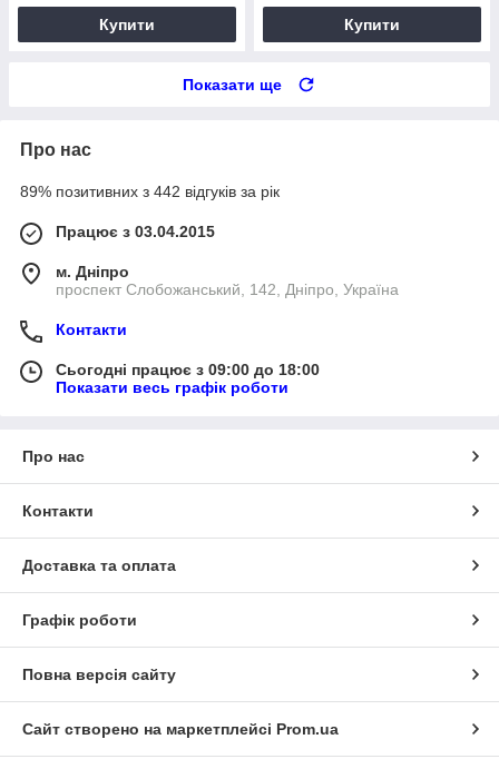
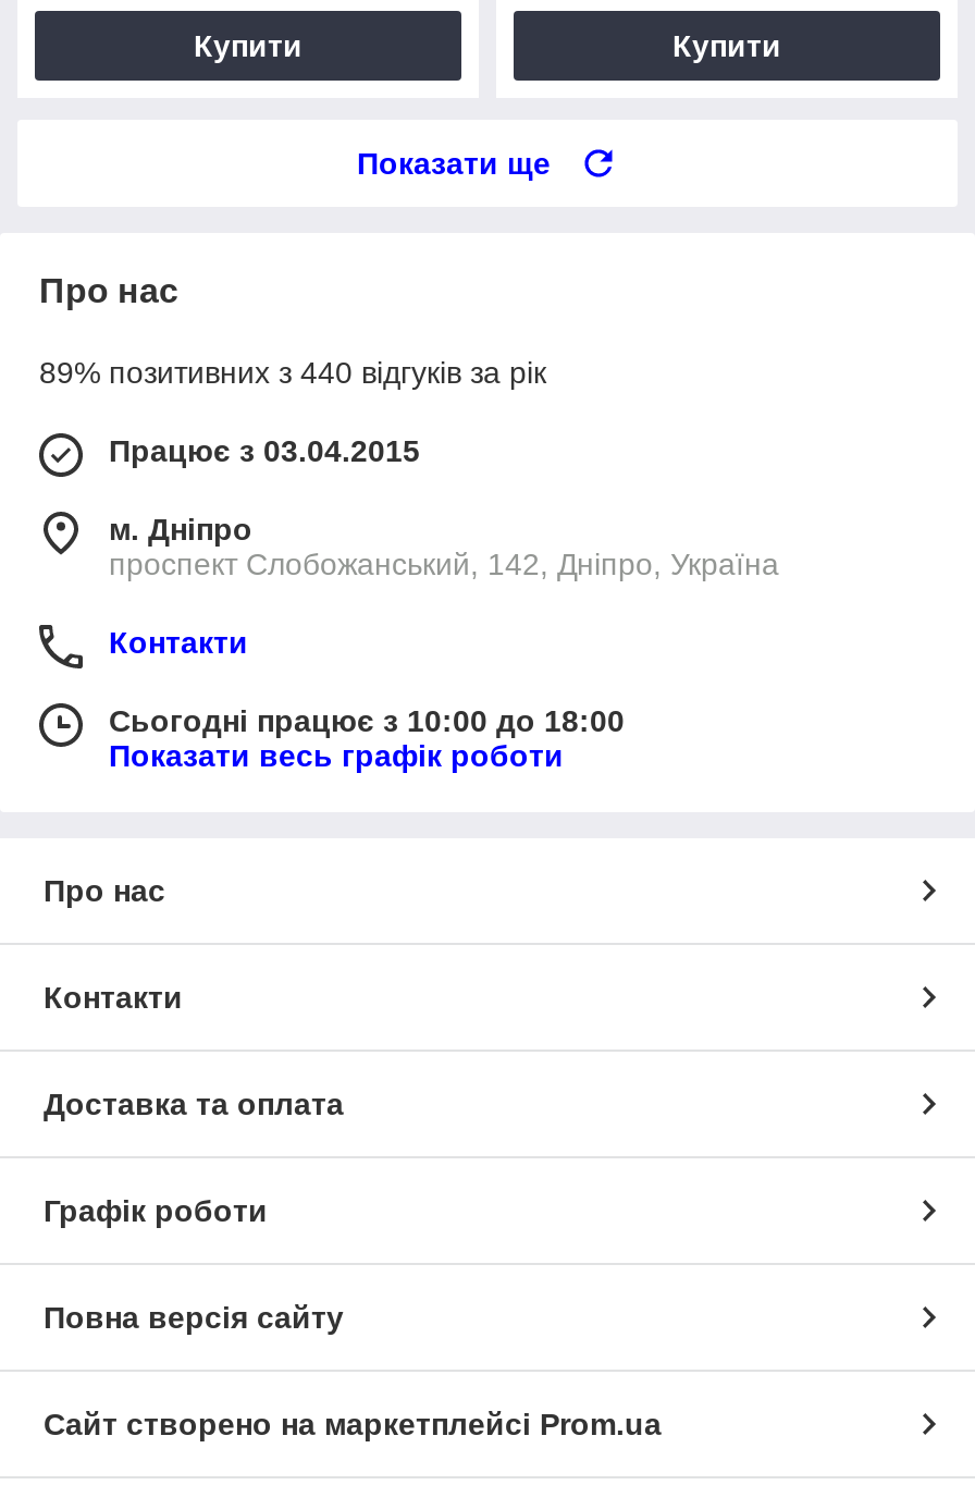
[20,183,280,201] 89% позитивних з 442 відгуків за рік -> [39,355,546,390] 89% позитивних з 440 відгуків за рік
[56,361,320,379] Сьогодні працює з 09:00 до 18:00 -> [109,704,625,739] Сьогодні працює з 10:00 до 18:00

